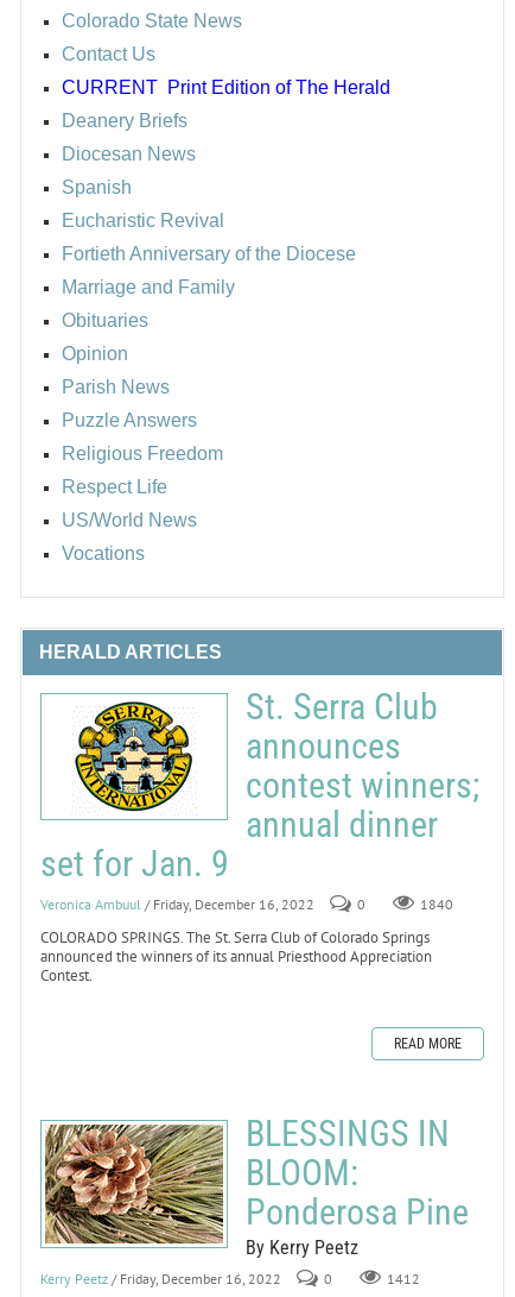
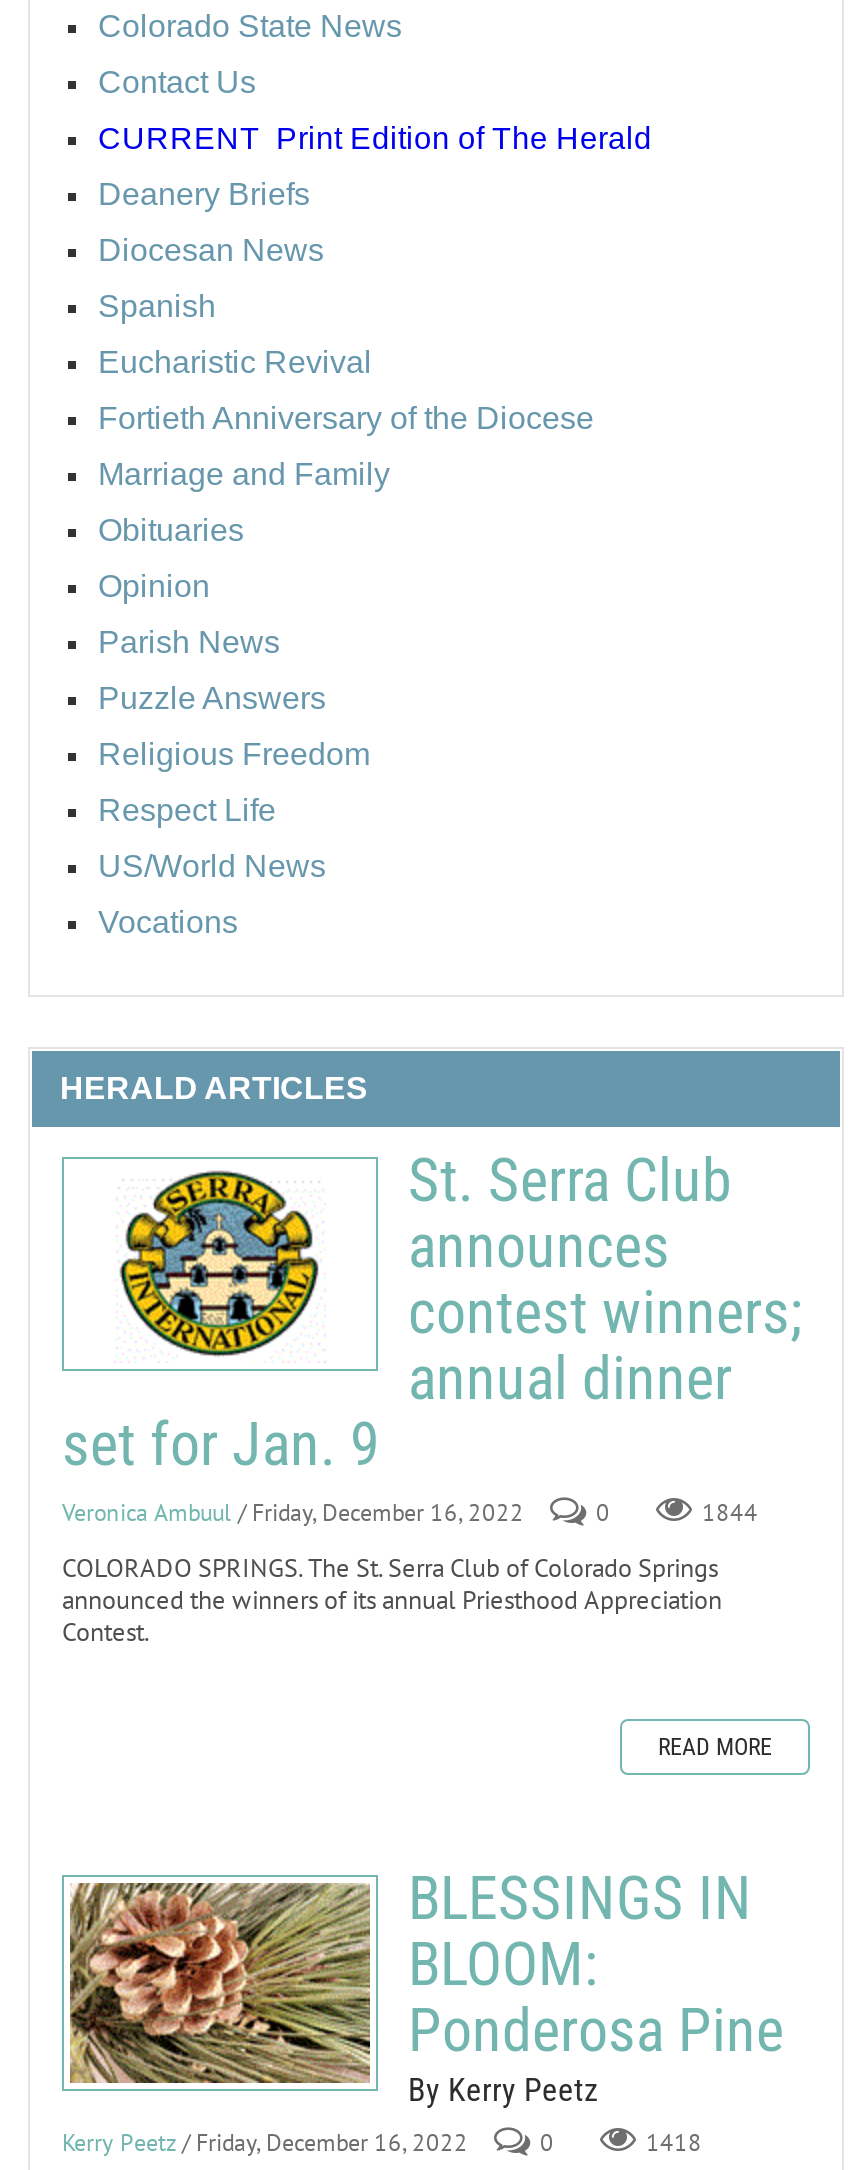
[420,895,453,913] 1840 -> [702,1497,758,1527] 1844
[387,1269,420,1287] 1412 -> [646,2127,702,2157] 1418

